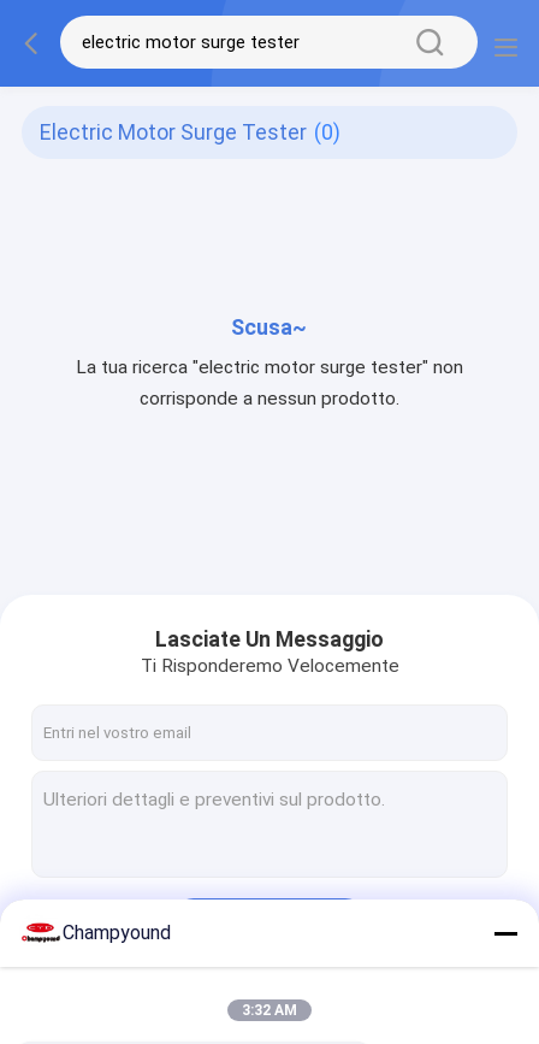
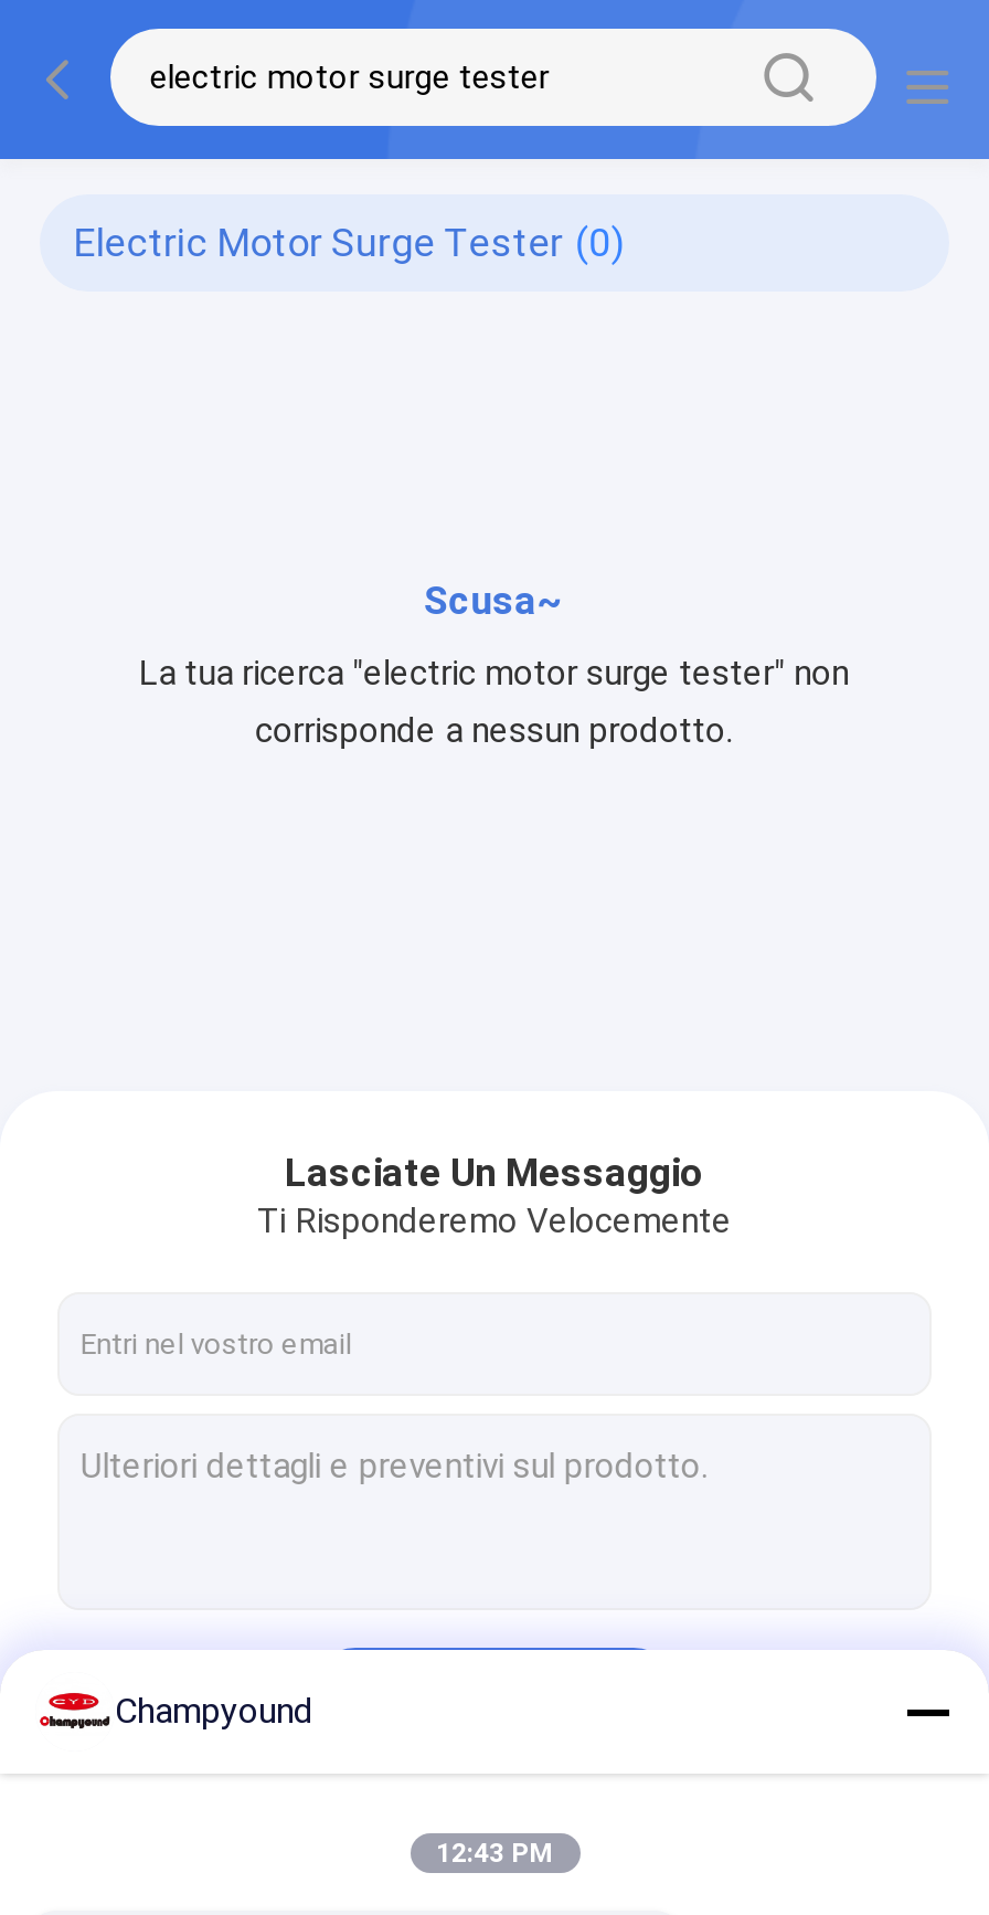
[242,1002,297,1019] 3:32 AM -> [436,1838,553,1869] 12:43 PM

